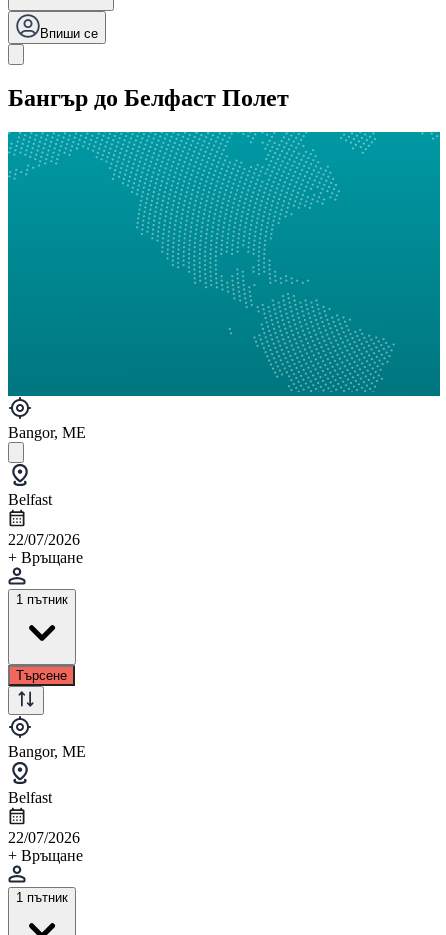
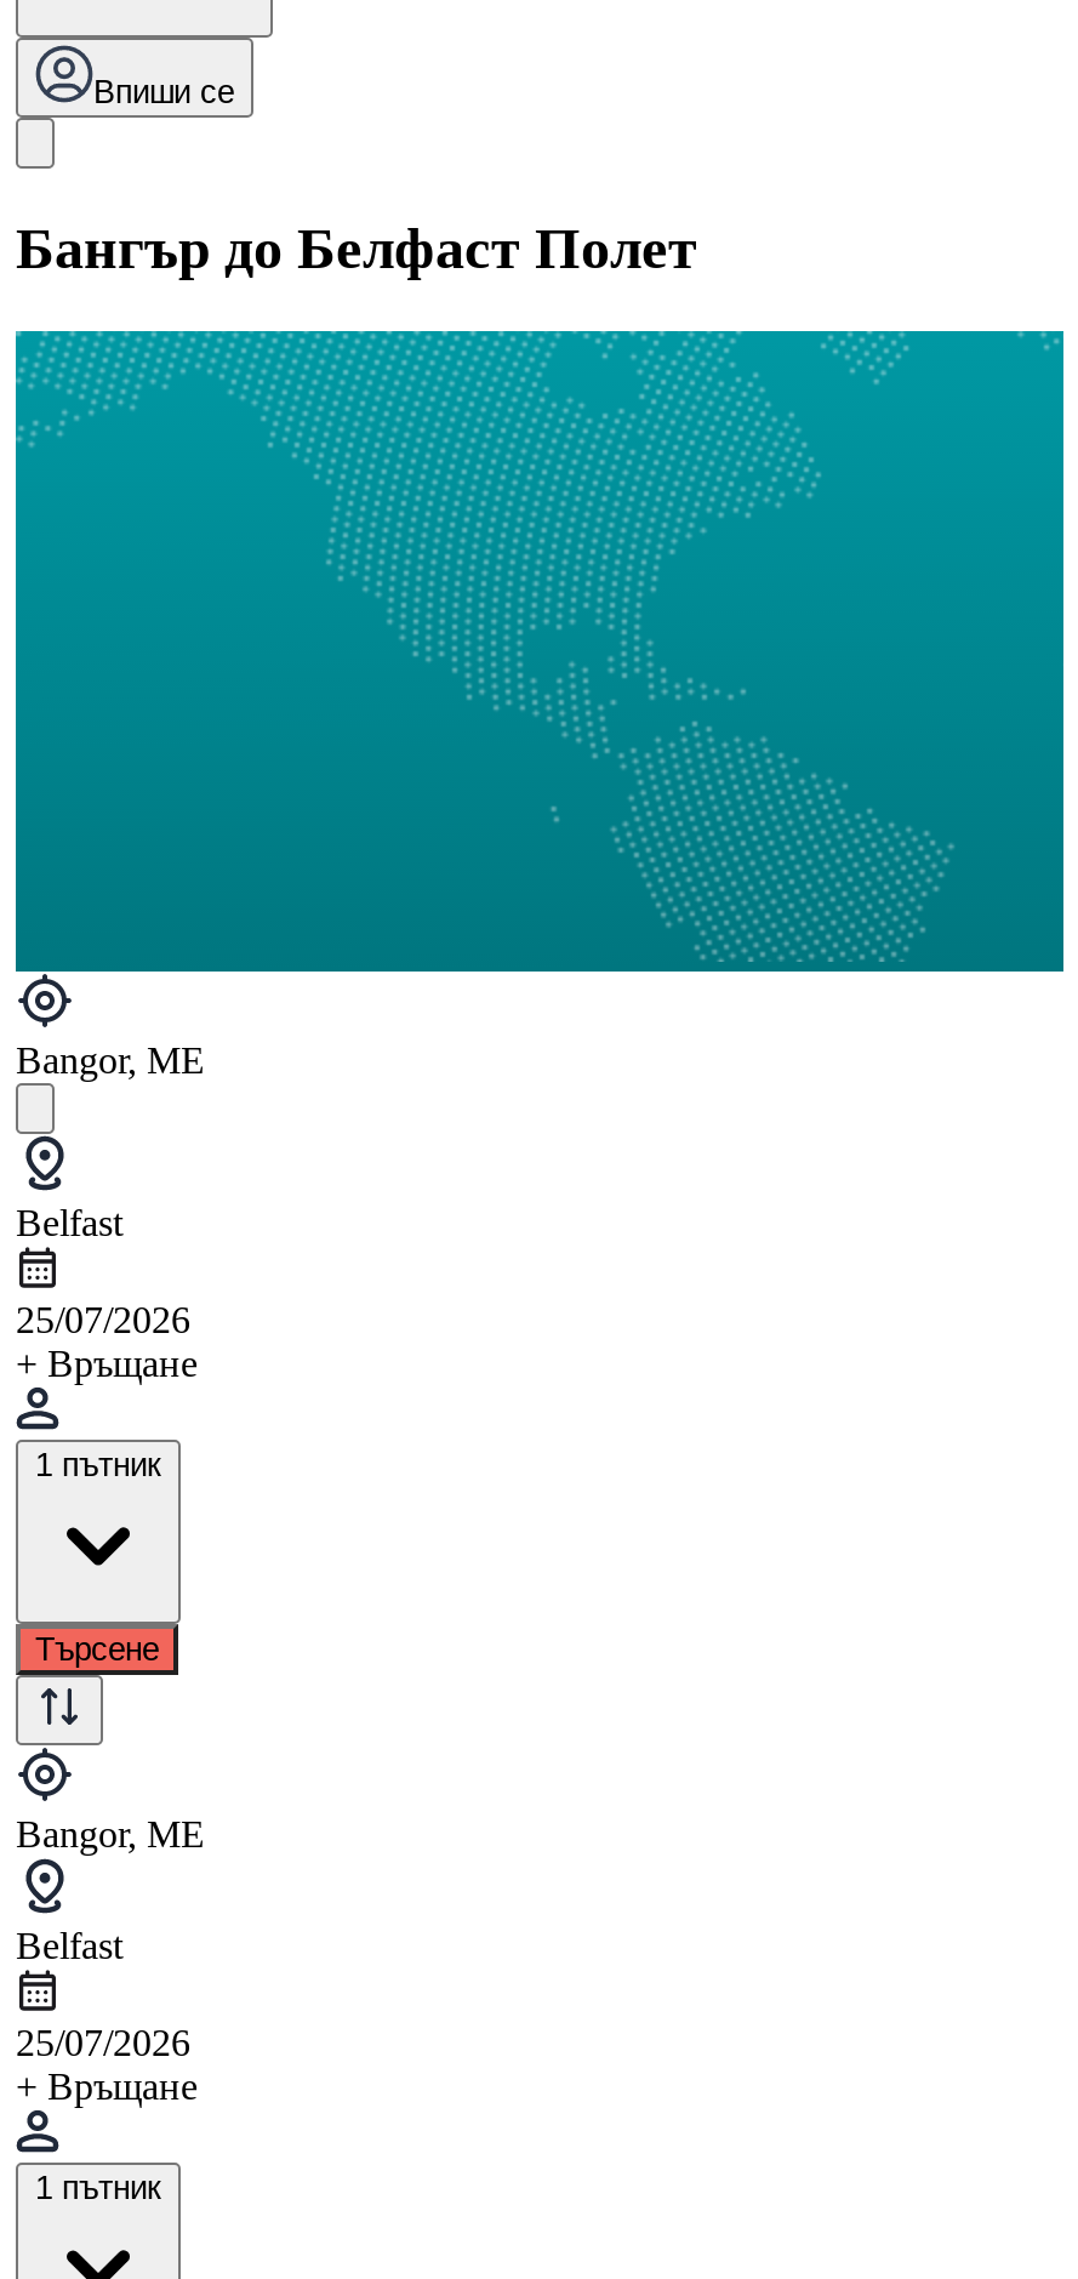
[8,531,80,548] 22/07/2026 -> [16,1299,190,1340] 25/07/2026
[8,829,80,846] 22/07/2026 -> [16,2021,190,2063] 25/07/2026

